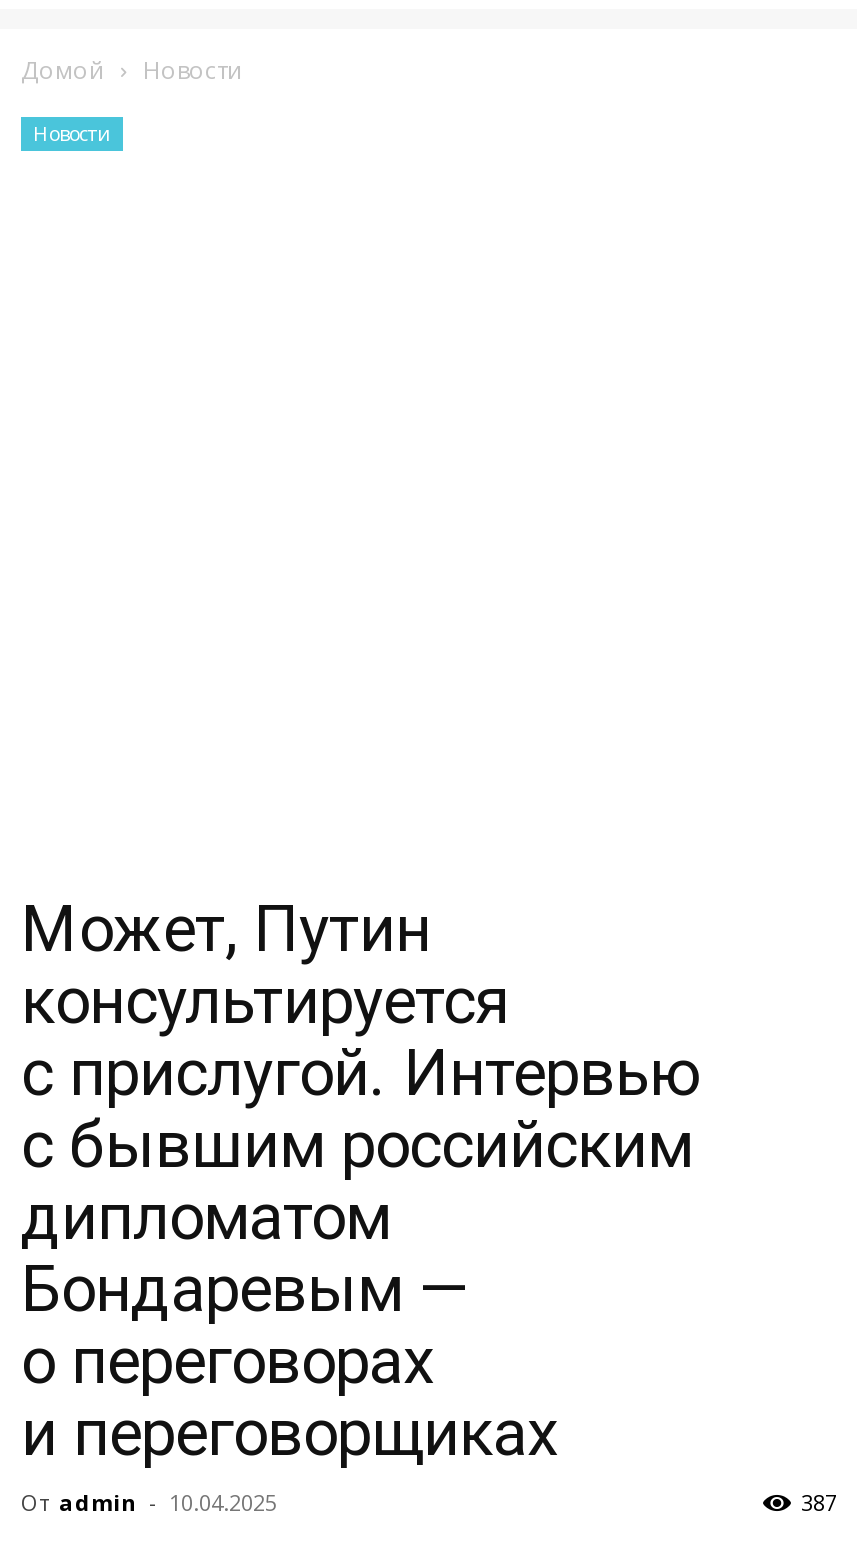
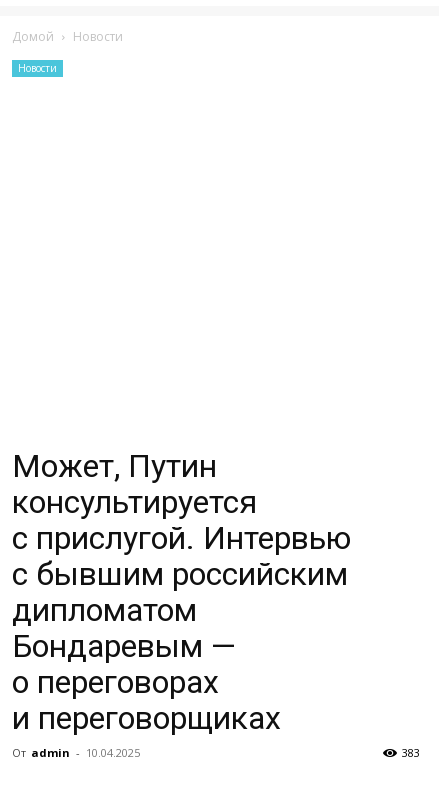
[801,1487,837,1517] 387 -> [402,745,420,760] 383

